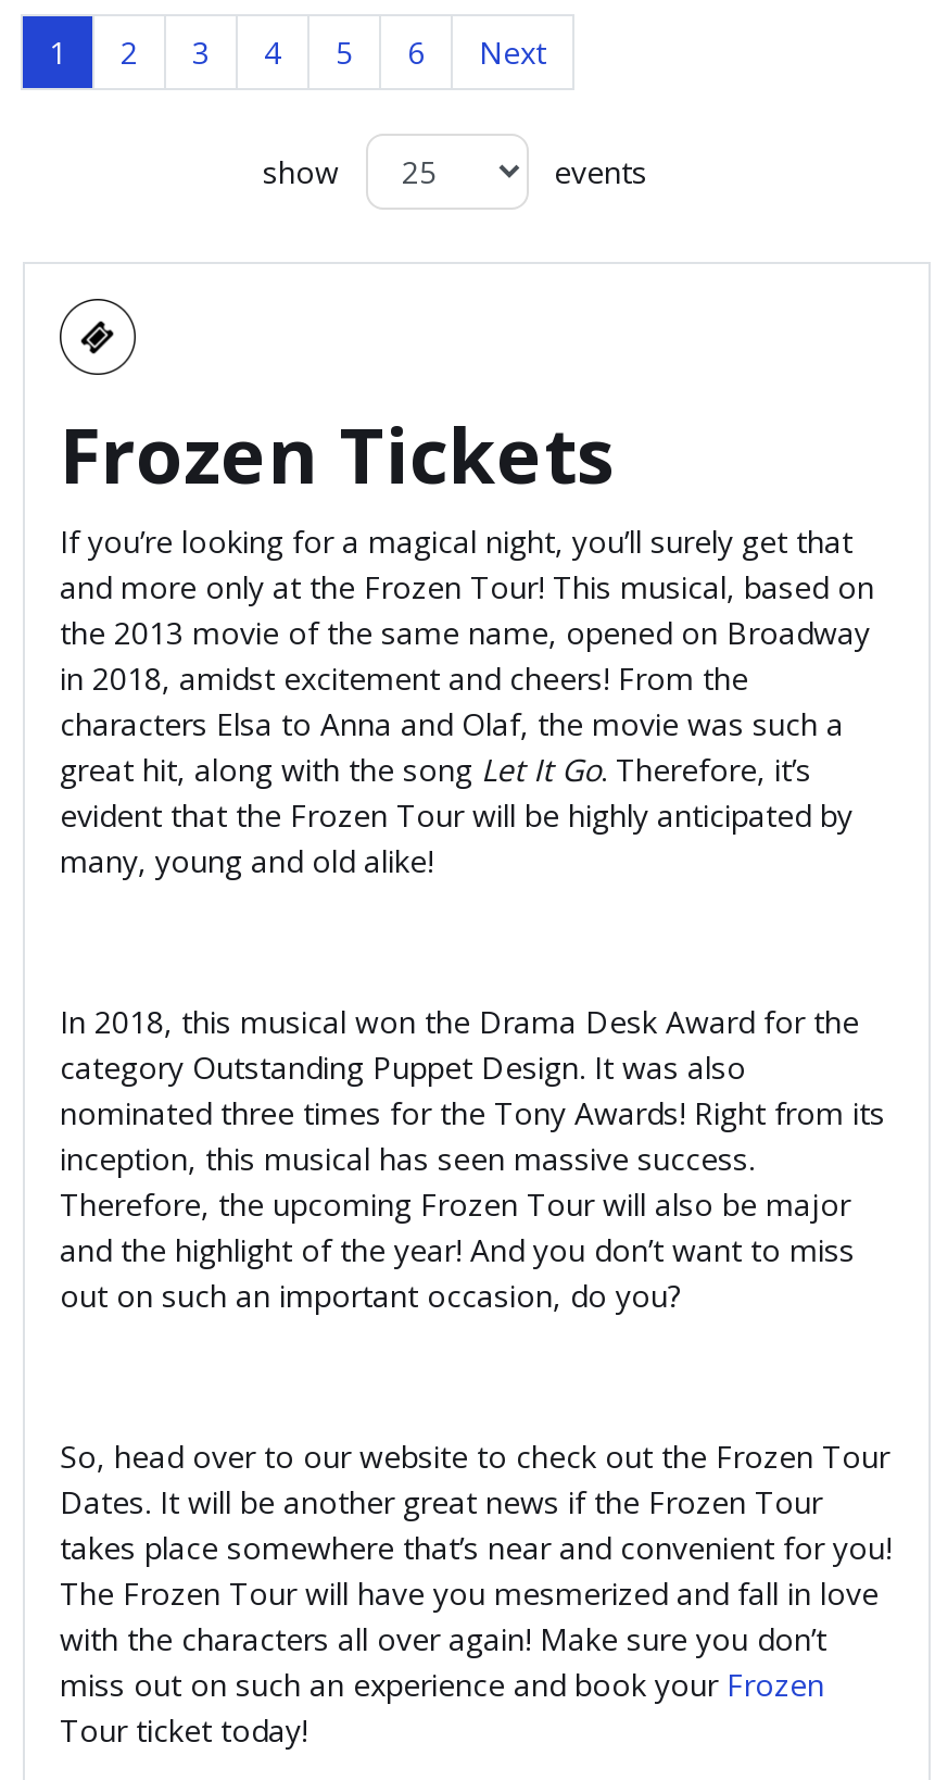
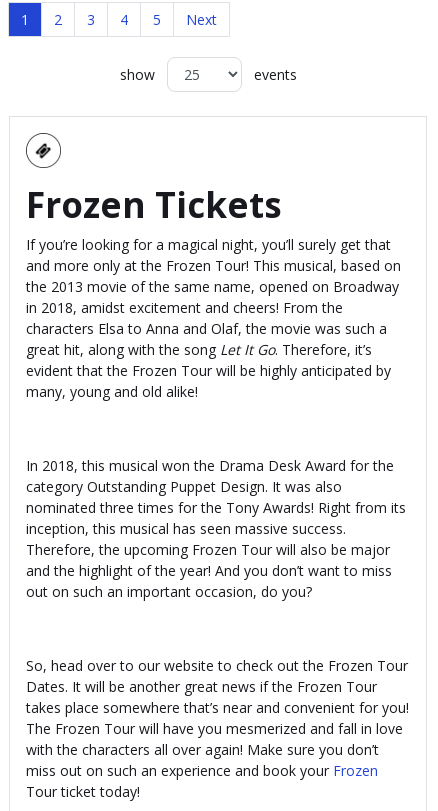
[407,30,425,72] 6 -> none

